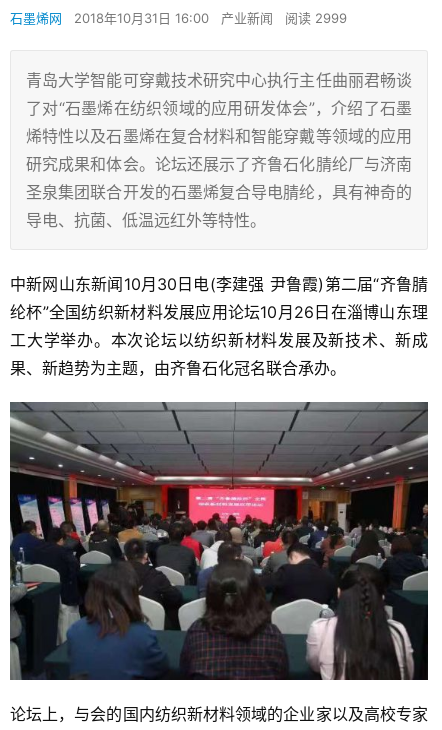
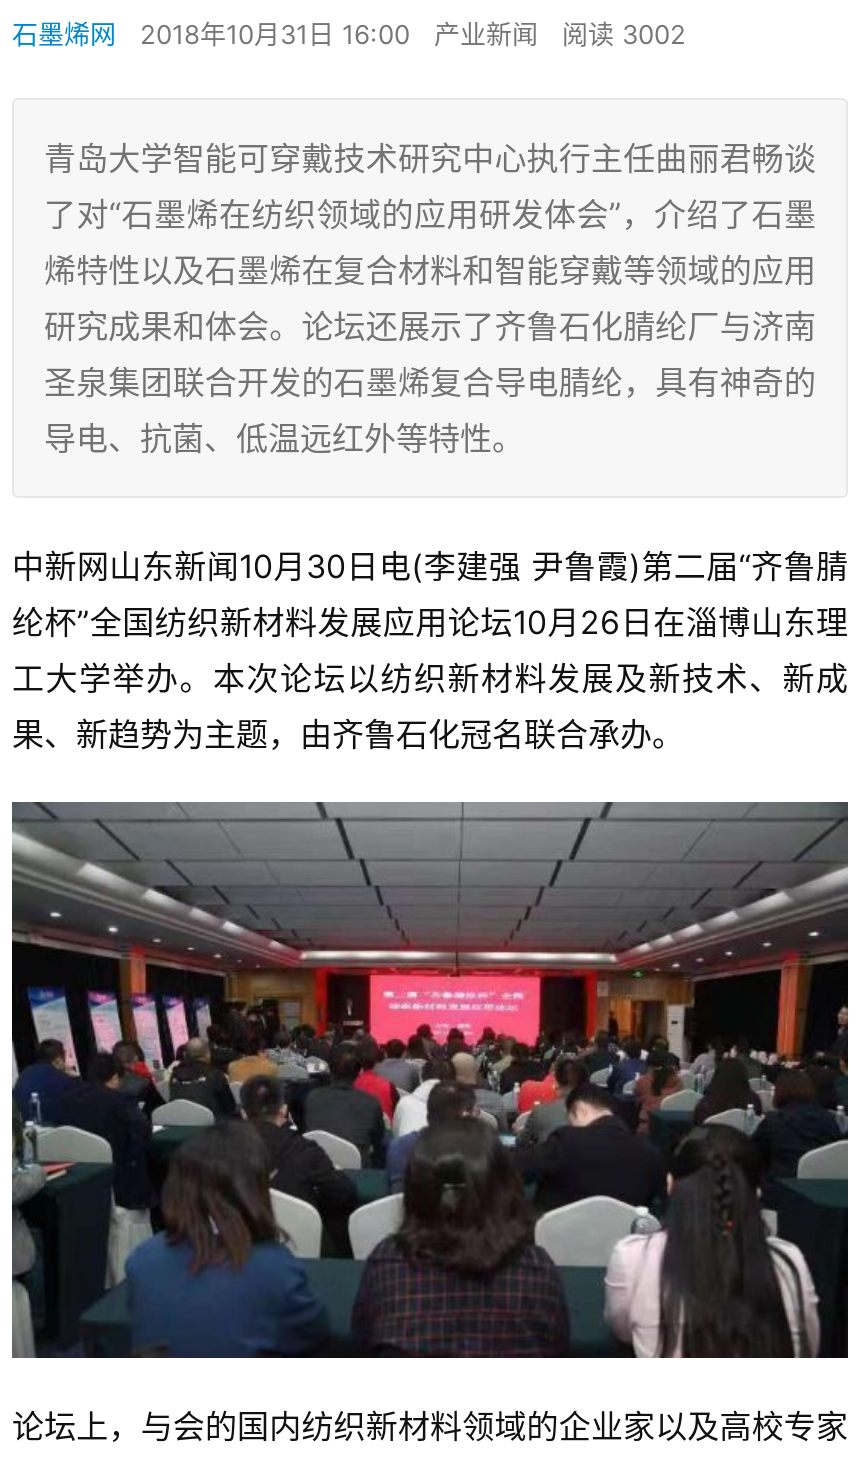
[10,10,347,26] 石墨烯网 2018年10月31日 16:00 产业新闻 阅读 2999 -> [12,18,686,50] 石墨烯网 2018年10月31日 16:00 产业新闻 阅读 3002

